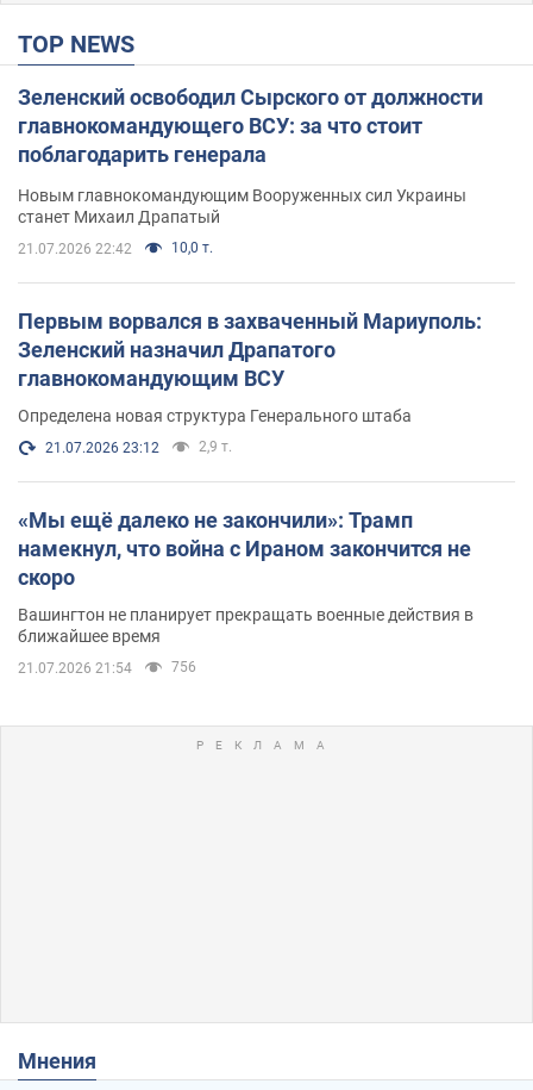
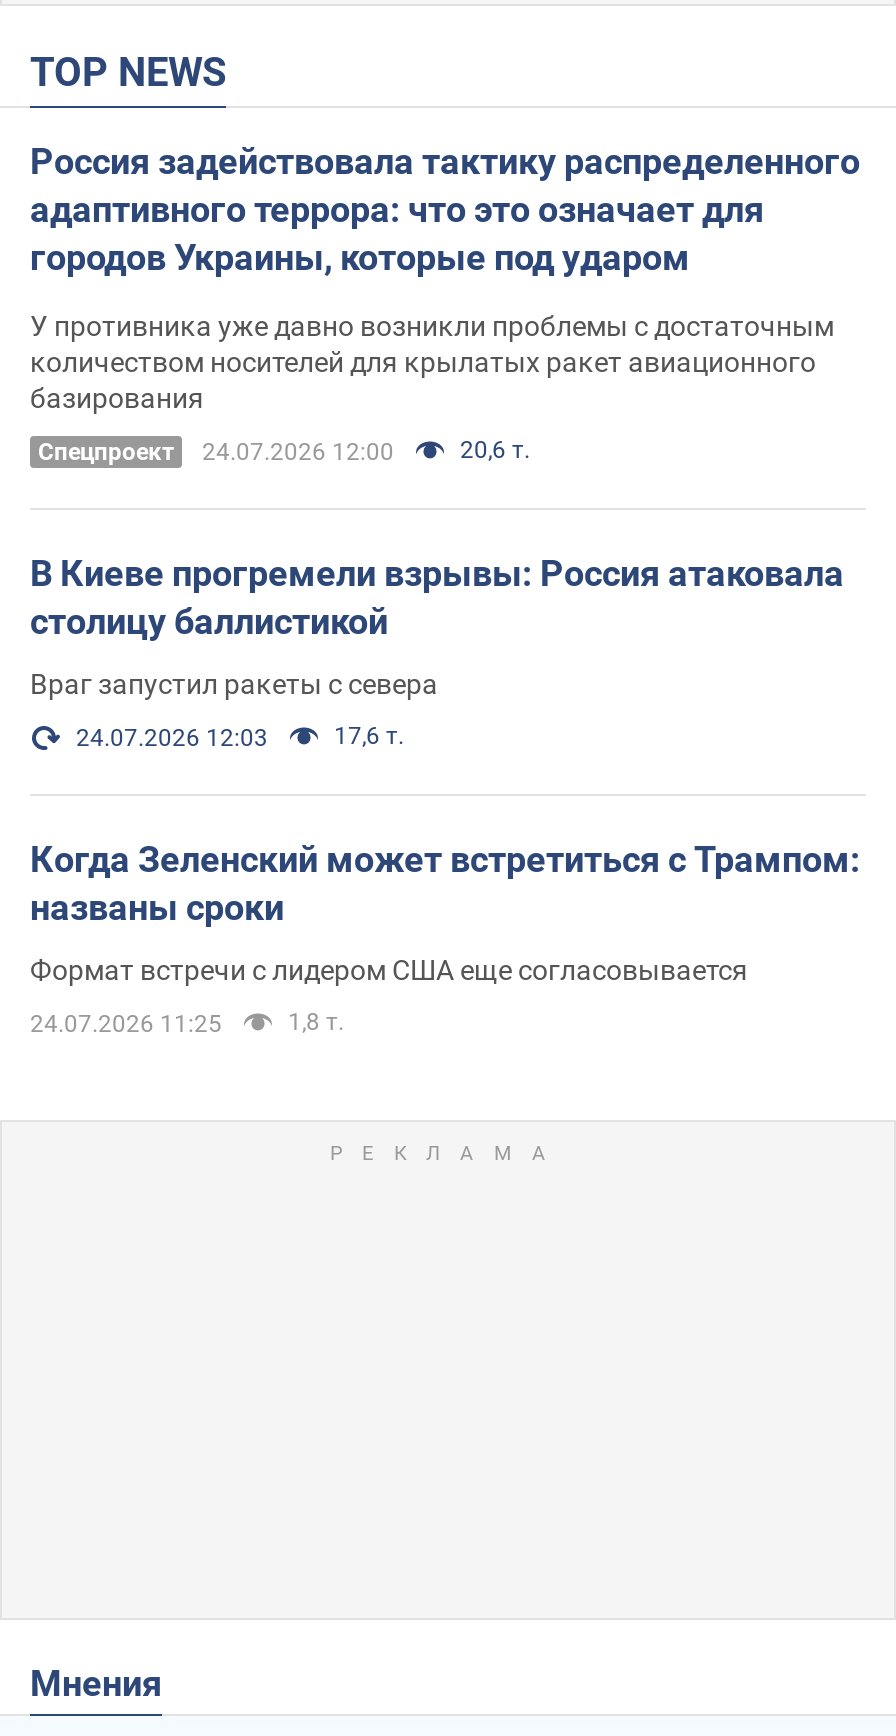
[18,85,483,167] Зеленский освободил Сырского от должности | главнокомандующего ВСУ: за что стоит | поблагодарить генерала -> [30,140,860,278] Россия задействовала тактику распределенного | адаптивного террора: что это означает для | городов Украины, которые под ударом
[18,186,466,226] Новым главнокомандующим Вооруженных сил Украины | станет Михаил Драпатый -> [30,310,834,414] У противника уже давно возникли проблемы с достаточным | количеством носителей для крылатых ракет авиационного | базирования
[18,239,213,257] 21.07.2026 22:42 | 10,0 т. -> [38,436,530,466] Спецпроект | 24.07.2026 12:00 | 20,6 т.
[18,309,482,391] Первым ворвался в захваченный Мариуполь: | Зеленский назначил Драпатого | главнокомандующим ВСУ -> [30,552,844,642] В Киеве прогремели взрывы: Россия атаковала | столицу баллистикой
[18,406,412,425] Определена новая структура Генерального штаба -> [30,668,438,700] Враг запустил ракеты с севера
[45,438,232,456] 21.07.2026 23:12 | 2,9 т. -> [76,722,404,752] 24.07.2026 12:03 | 17,6 т.
[18,507,471,590] «Мы ещё далеко не закончили»: Трамп | намекнул, что война с Ираном закончится не | скоро -> [30,838,860,928] Когда Зеленский может встретиться с Трампом: | названы сроки
[18,605,474,646] Вашингтон не планирует прекращать военные действия в | ближайшее время -> [30,954,748,986] Формат встречи с лидером США еще согласовывается
[18,659,196,677] 21.07.2026 21:54 | 756 -> [30,1008,344,1038] 24.07.2026 11:25 | 1,8 т.

